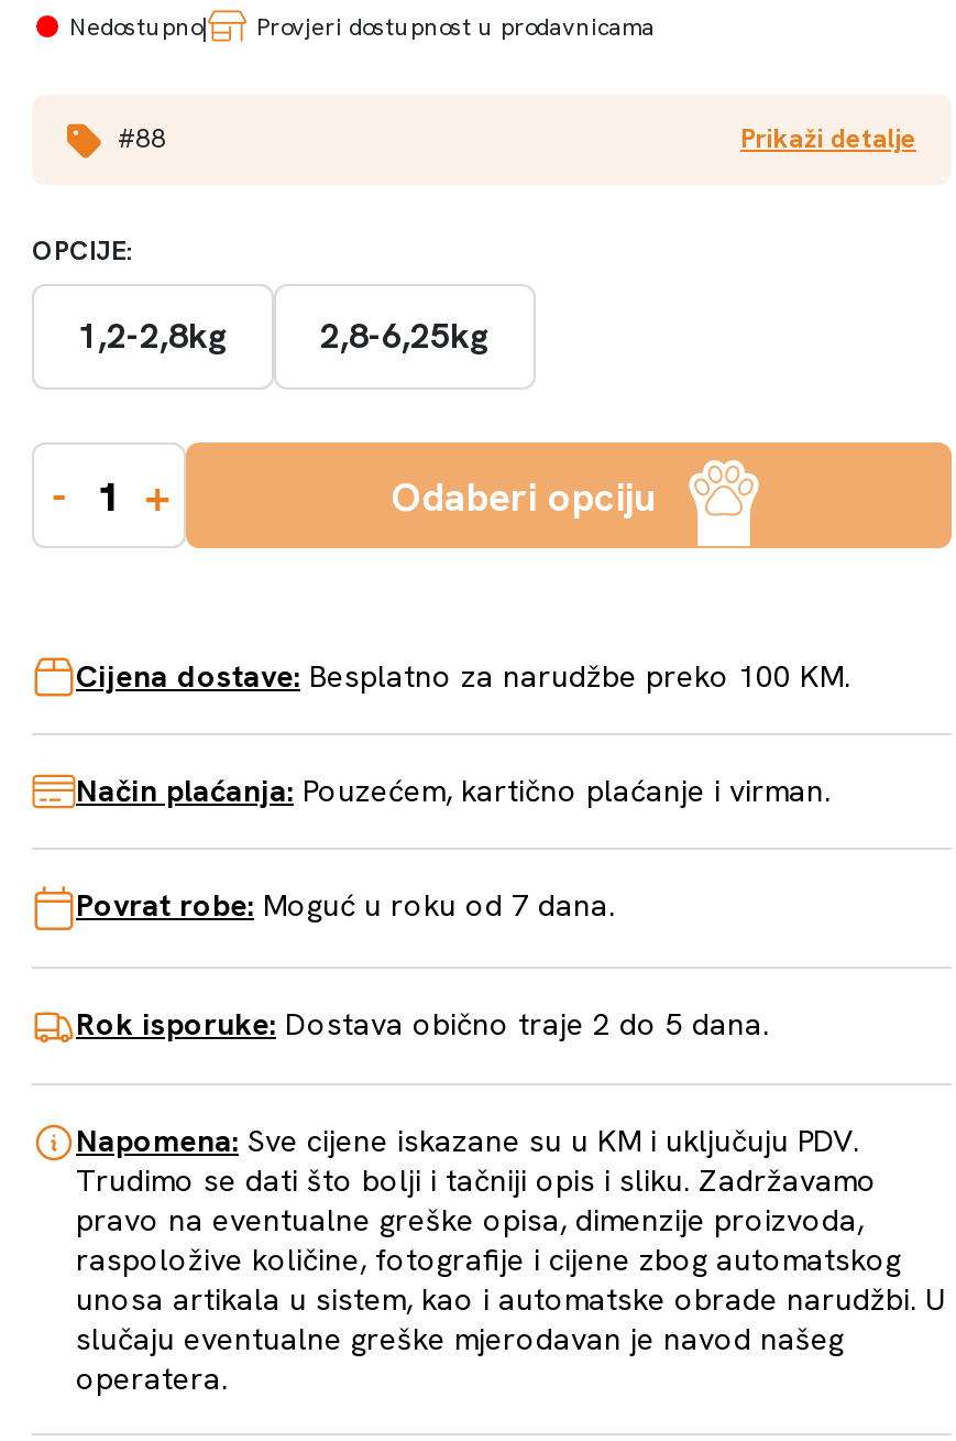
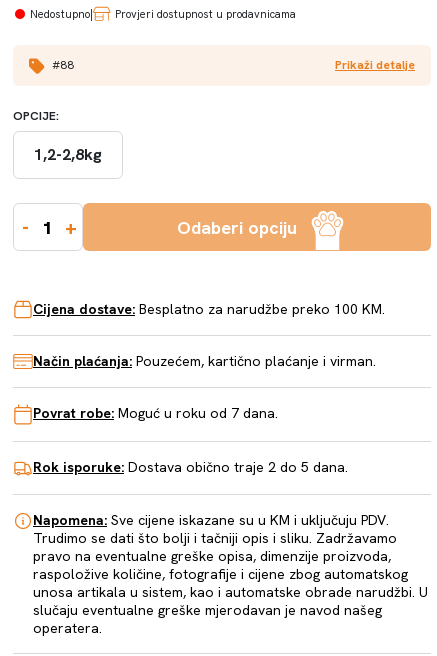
[320,313,490,359] 2,8-6,25kg -> none

